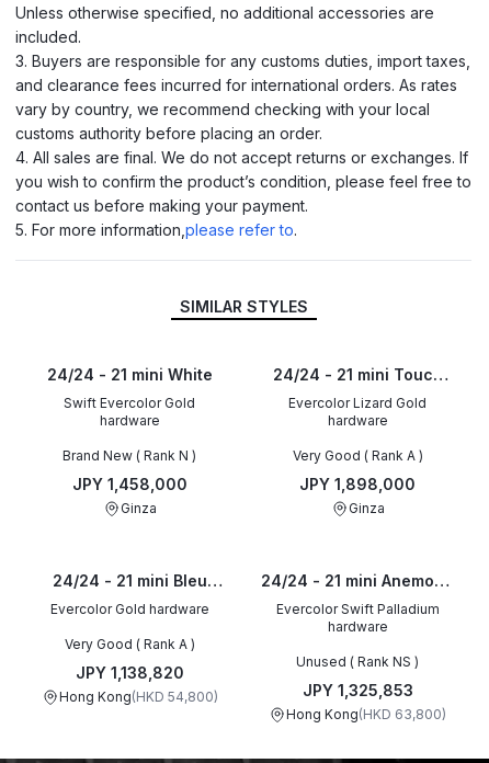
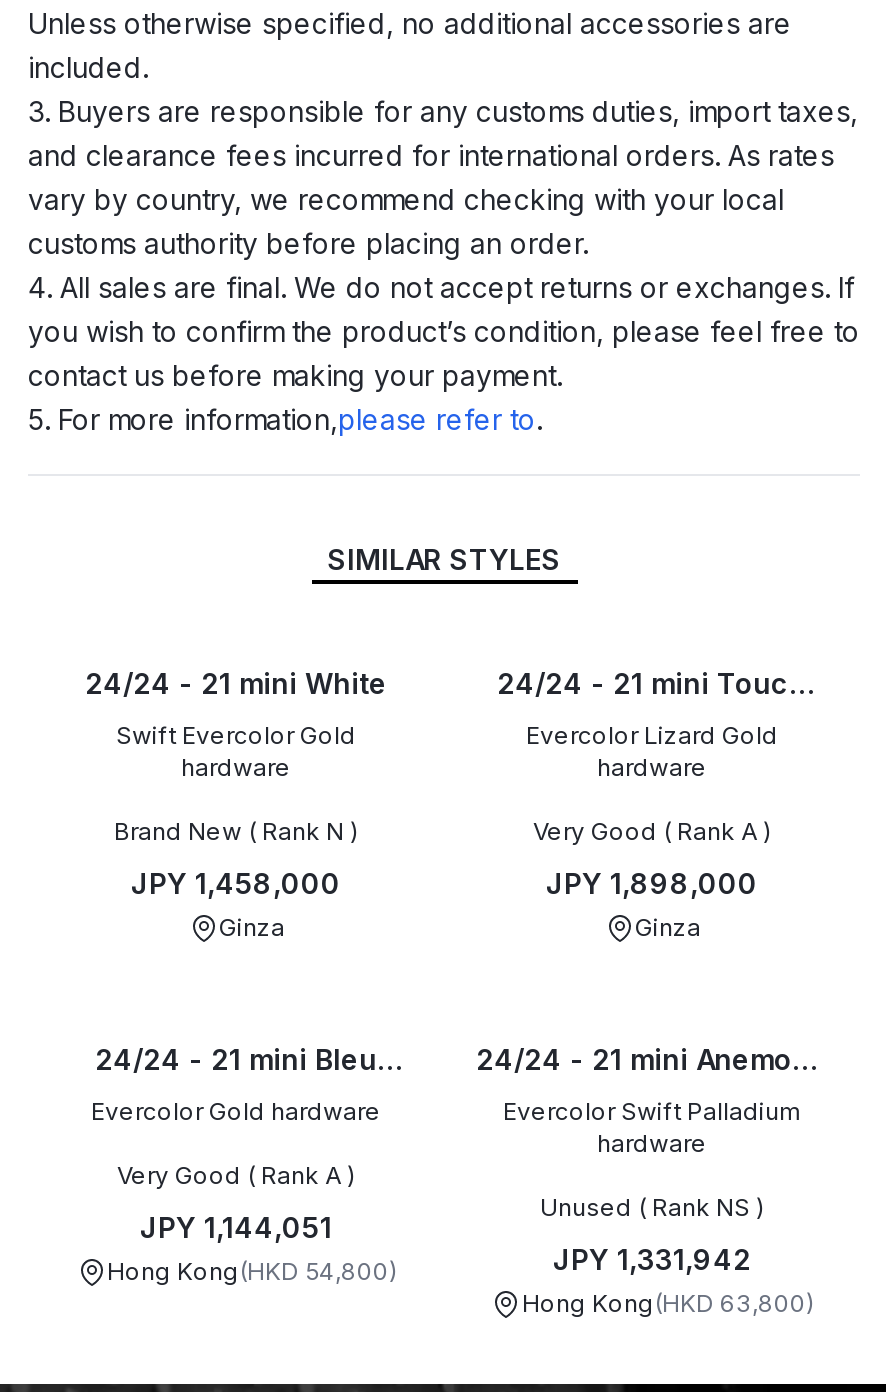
[75,663,184,682] JPY 1,138,820 -> [140,1210,332,1244] JPY 1,144,051
[302,681,413,699] JPY 1,325,853 -> [553,1242,751,1276] JPY 1,331,942

